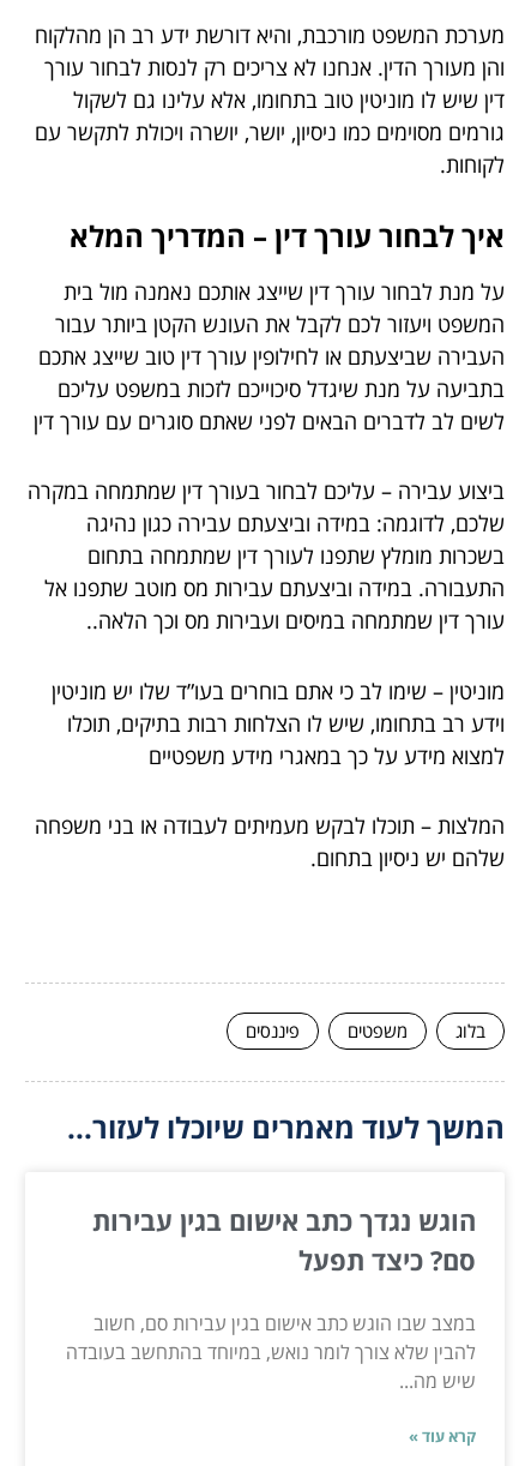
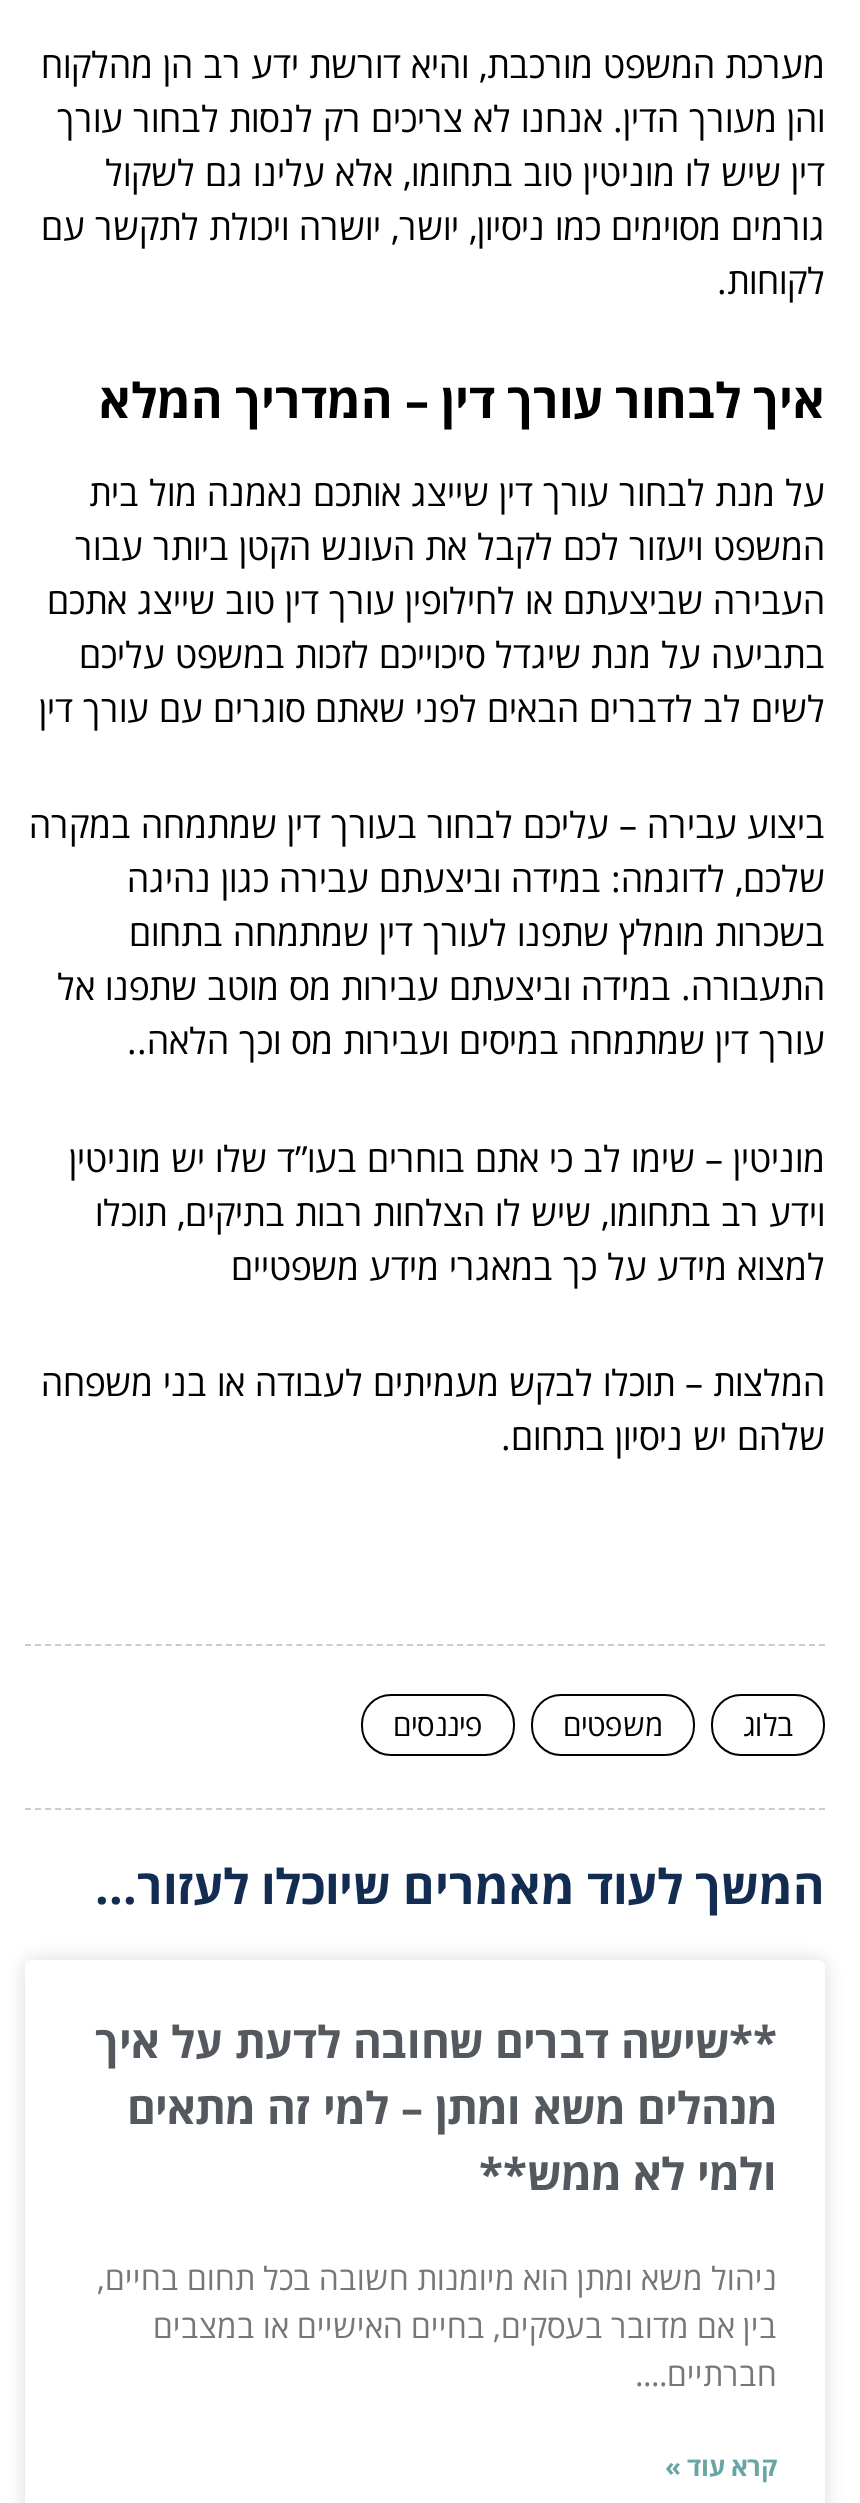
[92,1202,476,1278] הוגש נגדך כתב אישום בגין עבירות | סם? כיצד תפעל -> [95,2010,777,2202] **שישה דברים שחובה לדעת על איך | מנהלים משא ומתן – למי זה מתאים | ולמי לא ממש**
[66,1310,476,1394] במצב שבו הוגש כתב אישום בגין עבירות סם, חשוב | להבין שלא צורך לומר נואש, במיוחד בהתחשב בעובדה | שיש מה... -> [97,2256,777,2396] ניהול משא ומתן הוא מיומנות חשובה בכל תחום בחיים, | בין אם מדובר בעסקים, בחיים האישיים או במצבים | חברתיים....

